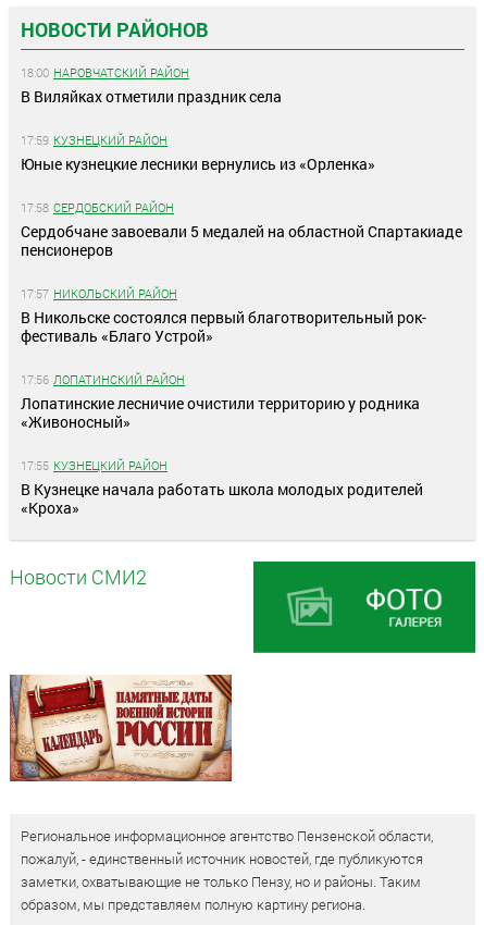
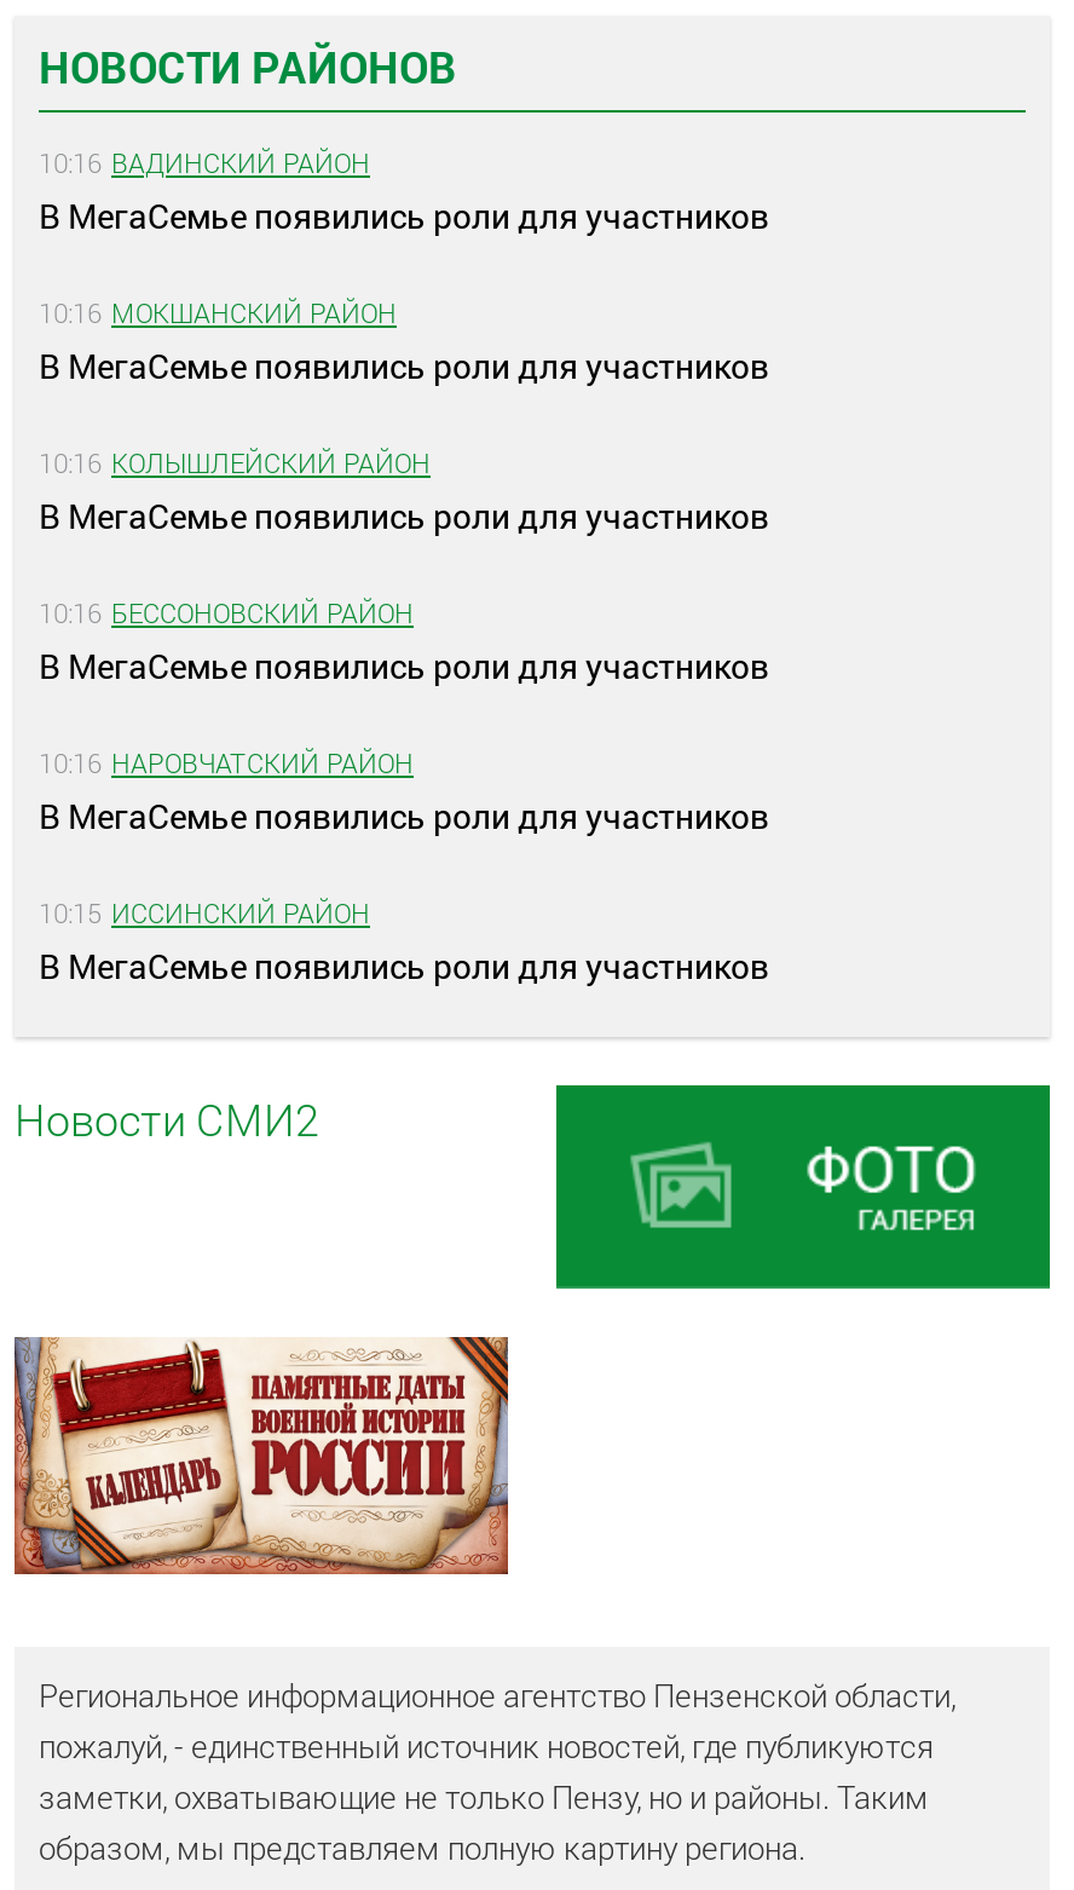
[21,64,282,107] 18:00 НАРОВЧАТСКИЙ РАЙОН | В Виляйках отметили праздник села -> [39,144,769,239] 10:16 ВАДИНСКИЙ РАЙОН | В МегаСемье появились роли для участников
[21,132,375,174] 17:59 КУЗНЕЦКИЙ РАЙОН | Юные кузнецкие лесники вернулись из «Орленка» -> [39,294,769,389] 10:16 МОКШАНСКИЙ РАЙОН | В МегаСемье появились роли для участников
[21,199,462,260] 17:58 СЕРДОБСКИЙ РАЙОН | Сердобчане завоевали 5 медалей на областной Спартакиаде | пенсионеров -> [39,444,769,539] 10:16 КОЛЫШЛЕЙСКИЙ РАЙОН | В МегаСемье появились роли для участников
[21,285,426,346] 17:57 НИКОЛЬСКИЙ РАЙОН | В Никольске состоялся первый благотворительный рок- | фестиваль «Благо Устрой» -> [39,594,769,689] 10:16 БЕССОНОВСКИЙ РАЙОН | В МегаСемье появились роли для участников
[21,371,420,432] 17:56 ЛОПАТИНСКИЙ РАЙОН | Лопатинские лесничие очистили территорию у родника | «Живоносный» -> [39,744,769,839] 10:16 НАРОВЧАТСКИЙ РАЙОН | В МегаСемье появились роли для участников
[21,457,423,518] 17:55 КУЗНЕЦКИЙ РАЙОН | В Кузнецке начала работать школа молодых родителей | «Кроха» -> [39,894,769,989] 10:15 ИССИНСКИЙ РАЙОН | В МегаСемье появились роли для участников

